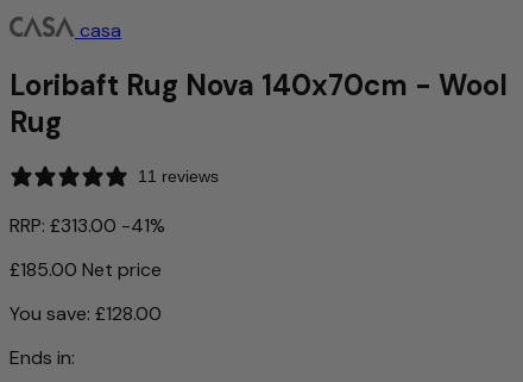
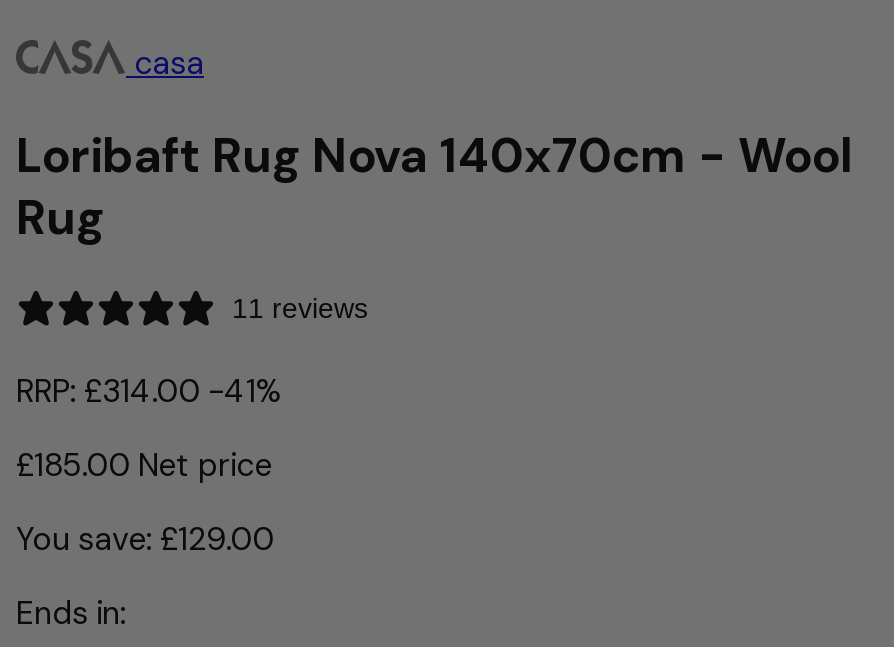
[10,213,165,238] RRP: £313.00 -41% -> [16,370,282,412] RRP: £314.00 -41%
[10,301,162,326] You save: £128.00 -> [16,518,274,560] You save: £129.00

